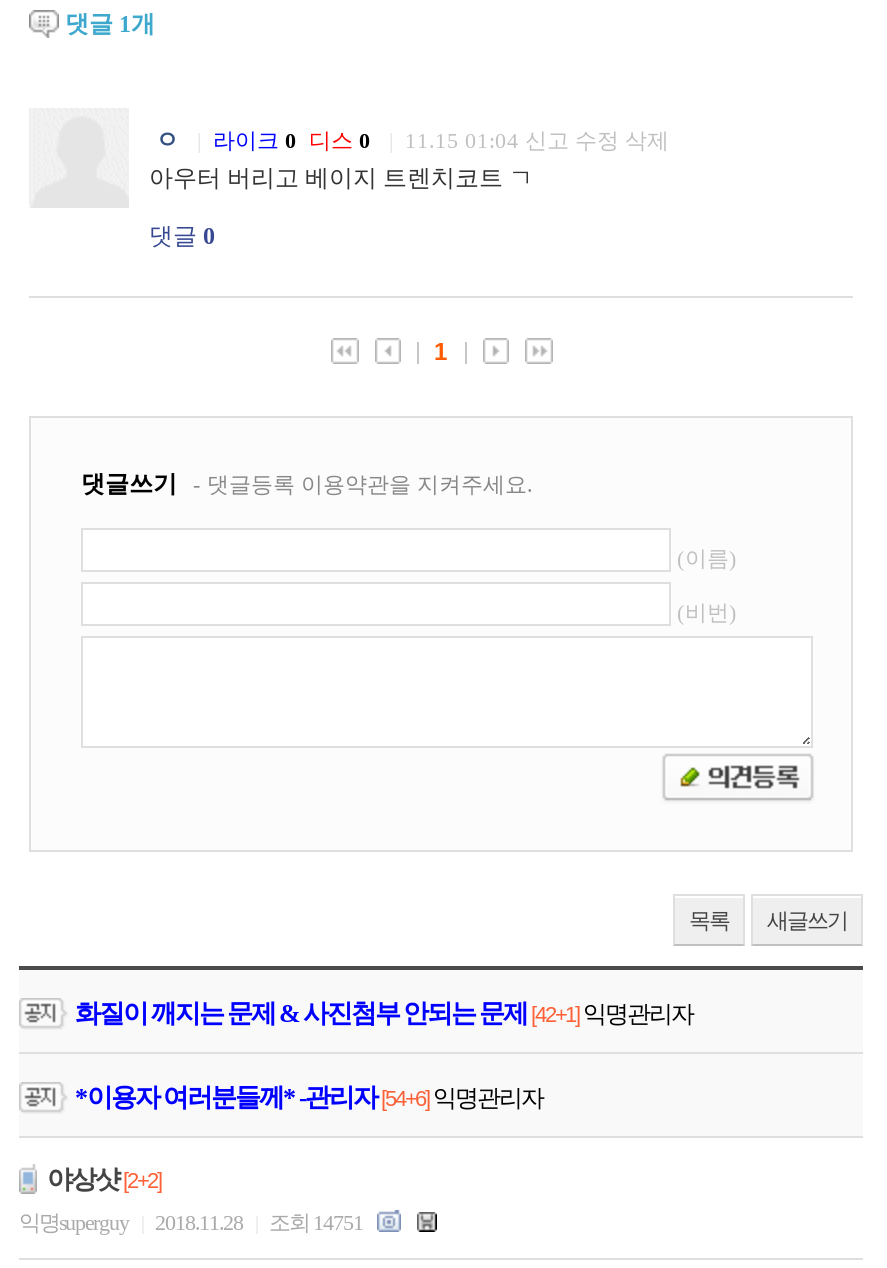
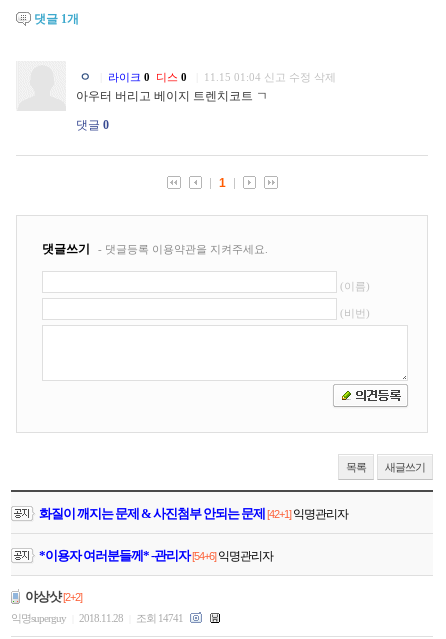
[19,1210,367,1234] 익명superguy 2018.11.28 조회 14751 -> [11,612,185,624] 익명superguy 2018.11.28 조회 14741

